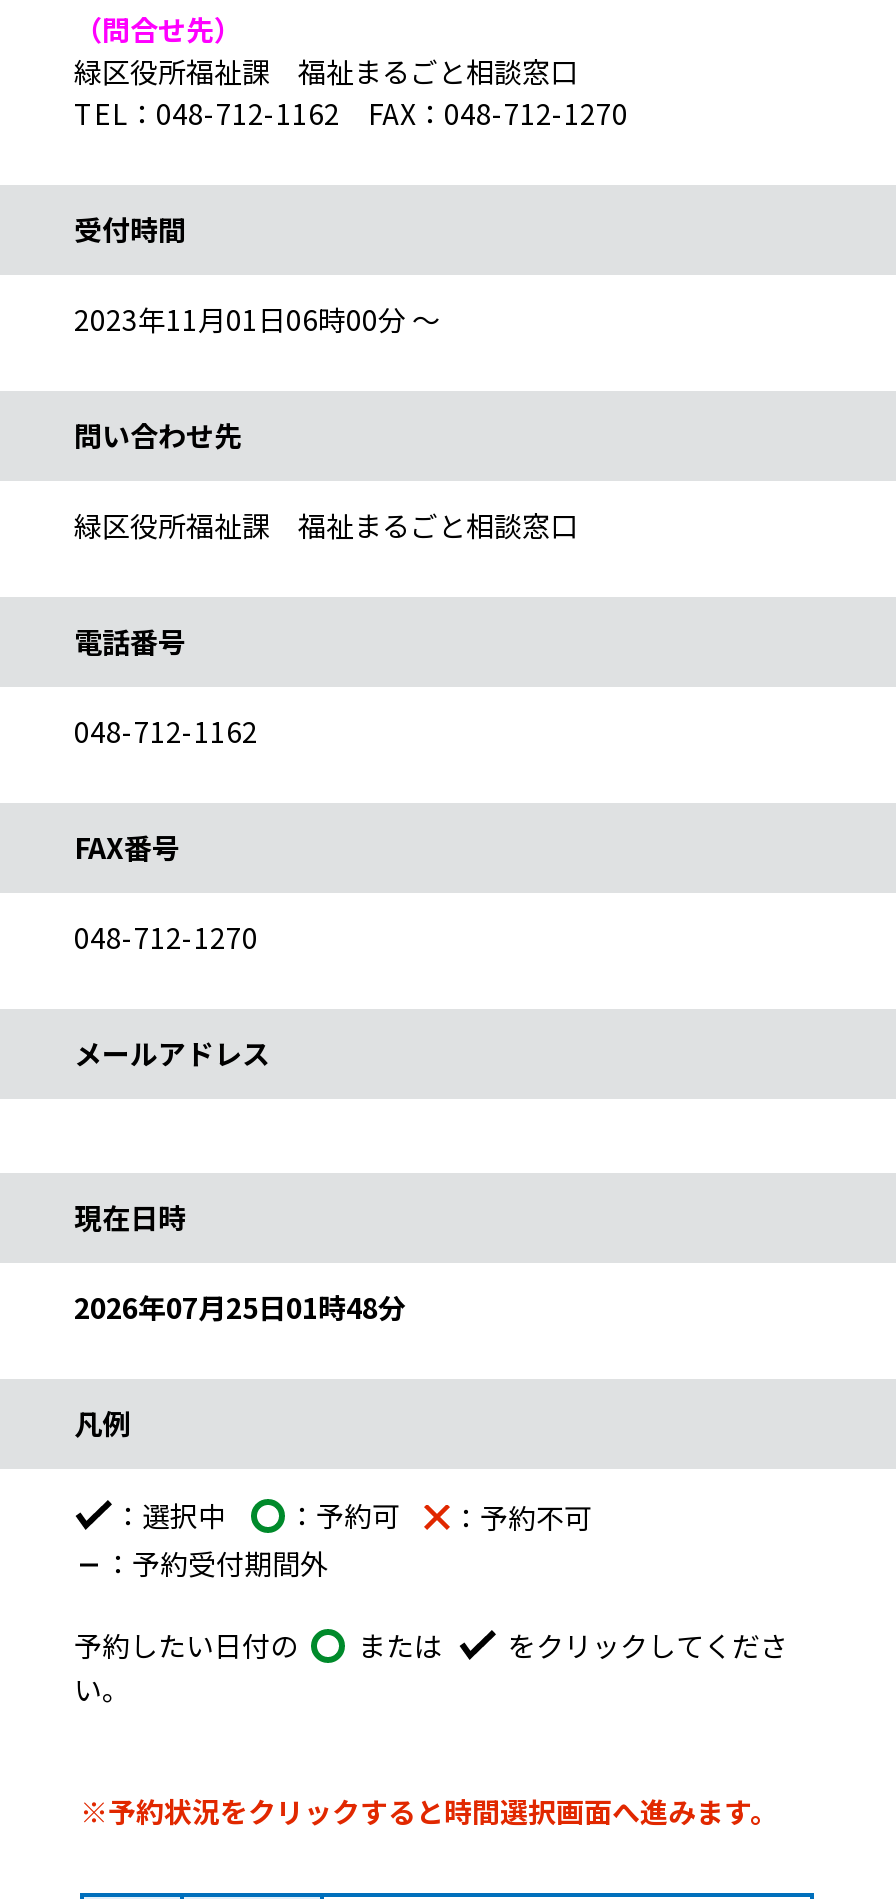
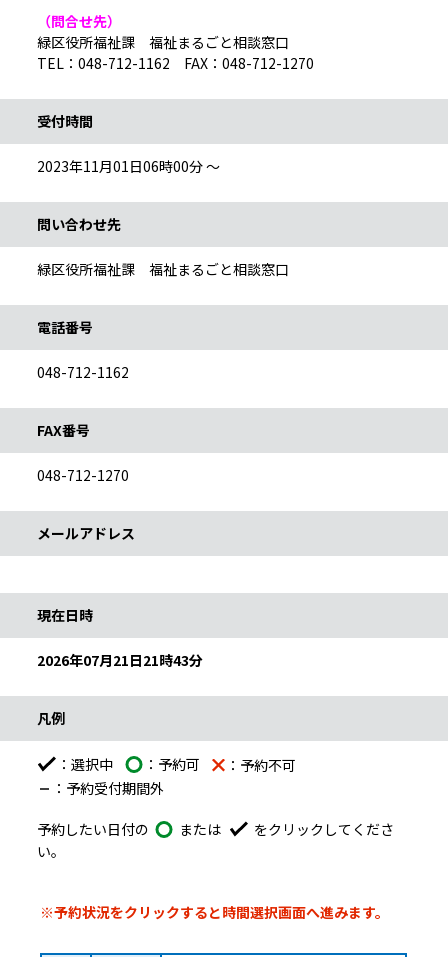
[74,1287,406,1327] 2026年07月25日01時48分 -> [37,650,203,670] 2026年07月21日21時43分

